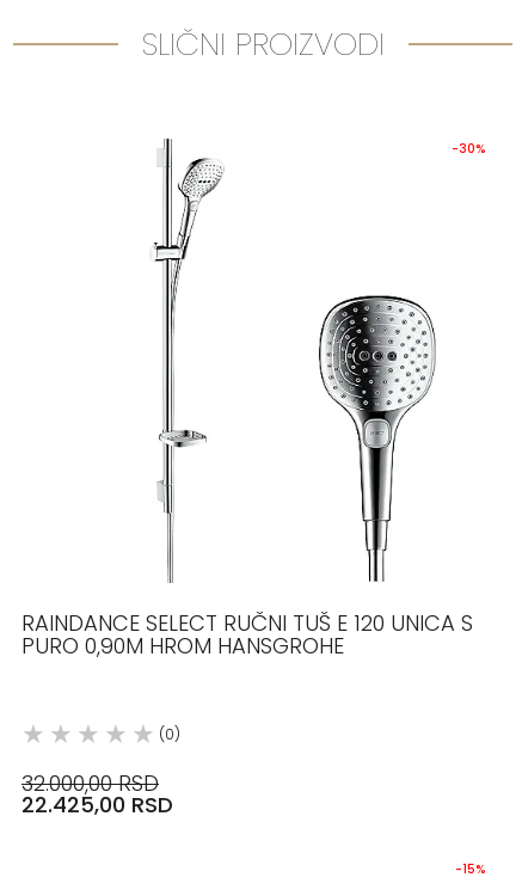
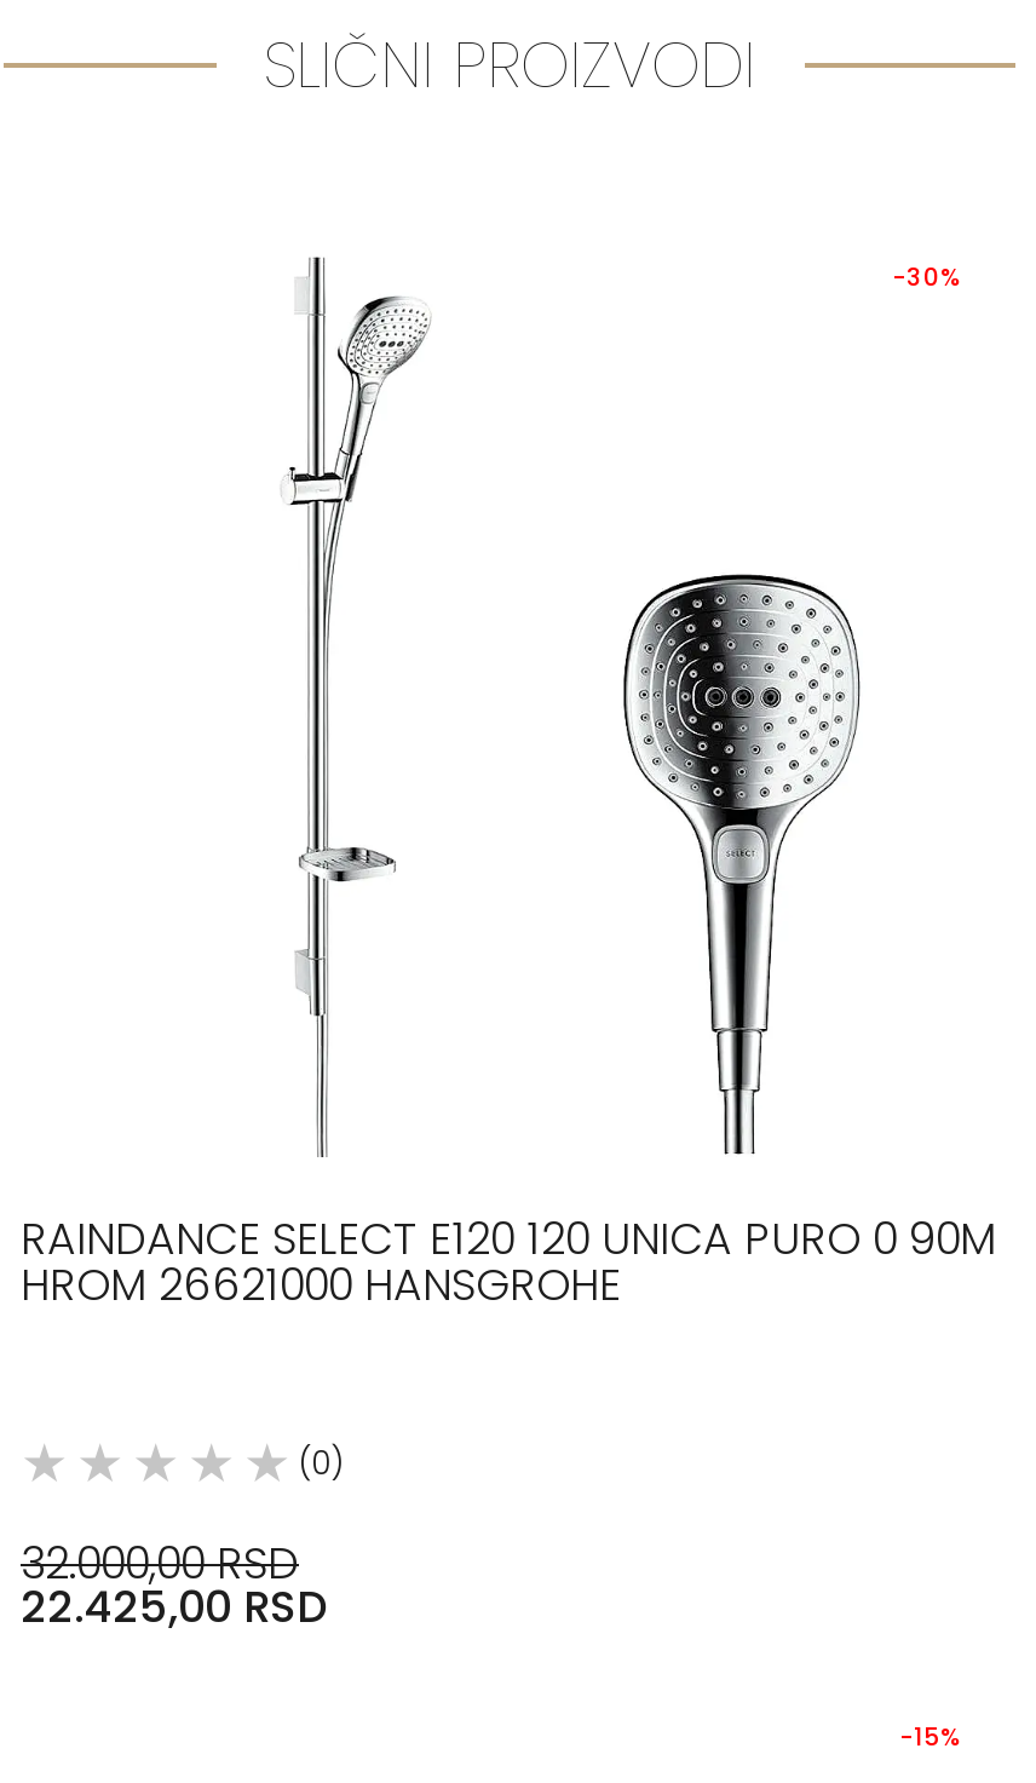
[22,608,473,660] RAINDANCE SELECT RUČNI TUŠ E 120 UNICA S | PURO 0,90M HROM HANSGROHE -> [21,1207,996,1314] RAINDANCE SELECT E120 120 UNICA PURO 0 90M | HROM 26621000 HANSGROHE

